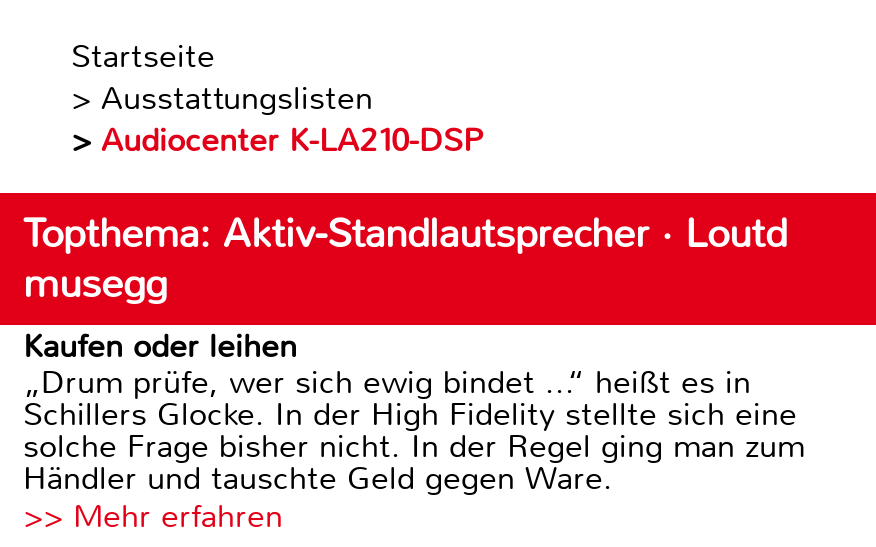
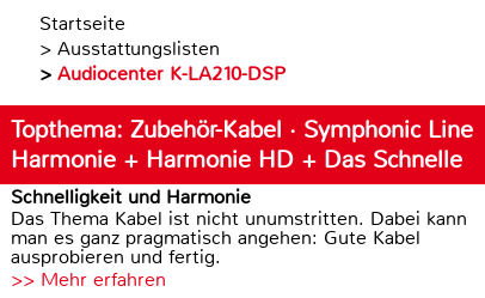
[23,209,805,499] Topthema: Aktiv-Standlautsprecher · Loutd | musegg | Kaufen oder leihen | „Drum prüfe, wer sich ewig bindet ...“ heißt es in | Schillers Glocke. In der High Fidelity stellte sich eine | solche Frage bisher nicht. In der Regel ging man zum | Händler und tauschte Geld gegen Ware. -> [11,115,473,269] Topthema: Zubehör-Kabel · Symphonic Line | Harmonie + Harmonie HD + Das Schnelle | Schnelligkeit und Harmonie | Das Thema Kabel ist nicht unumstritten. Dabei kann | man es ganz pragmatisch angehen: Gute Kabel | ausprobieren und fertig.

